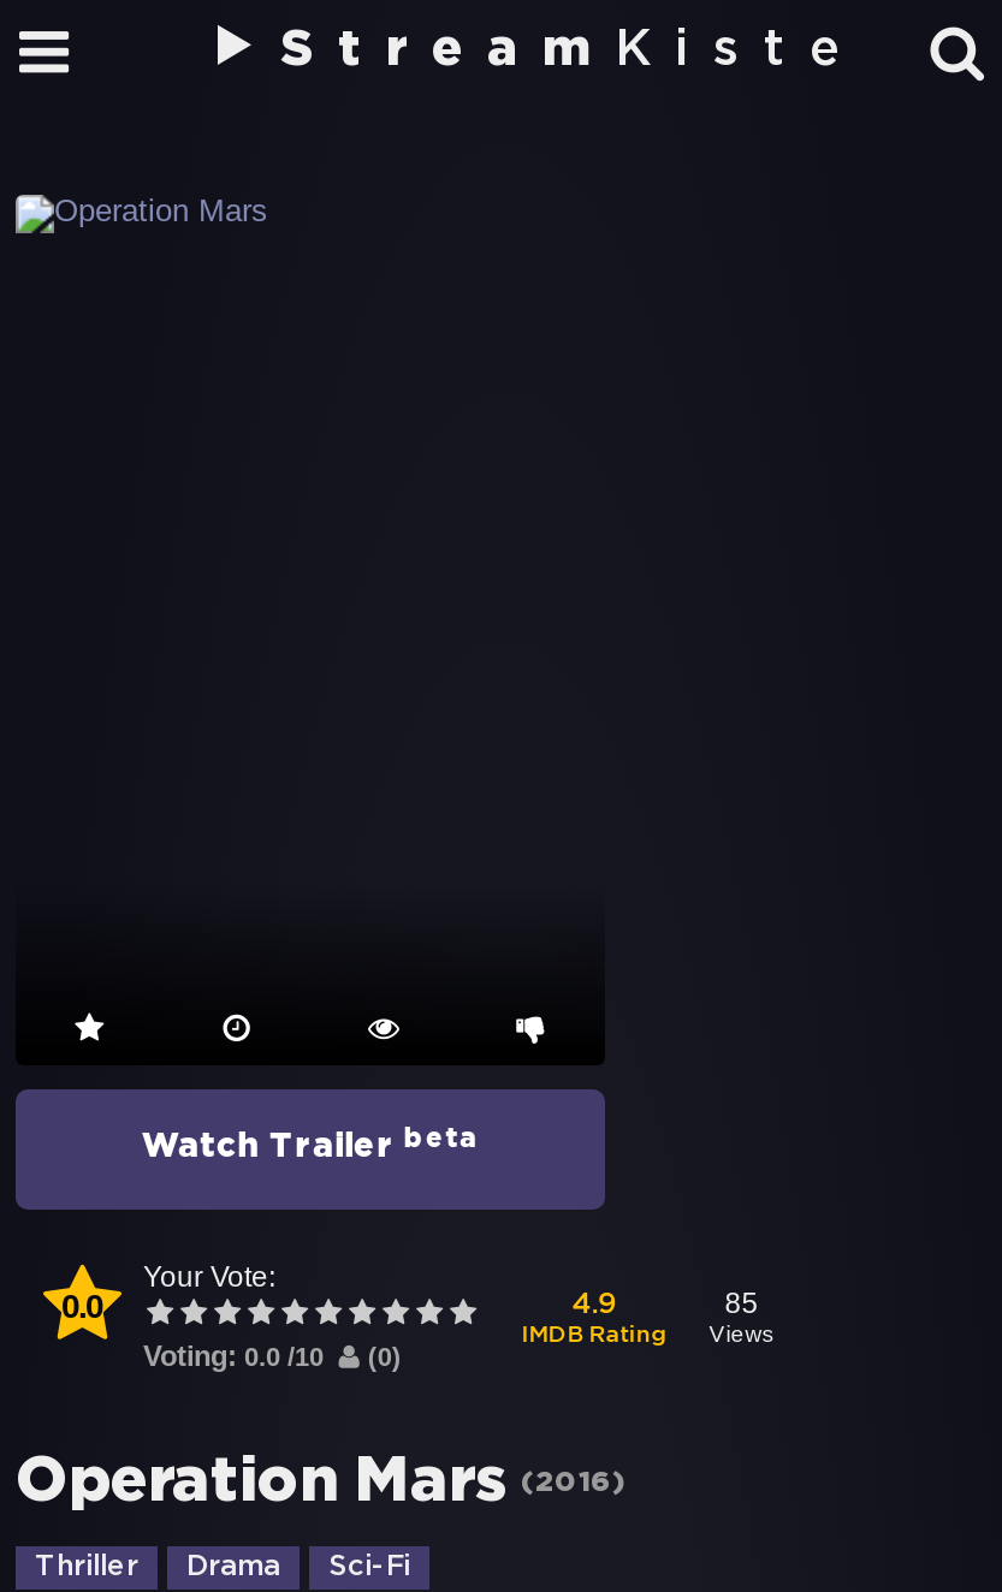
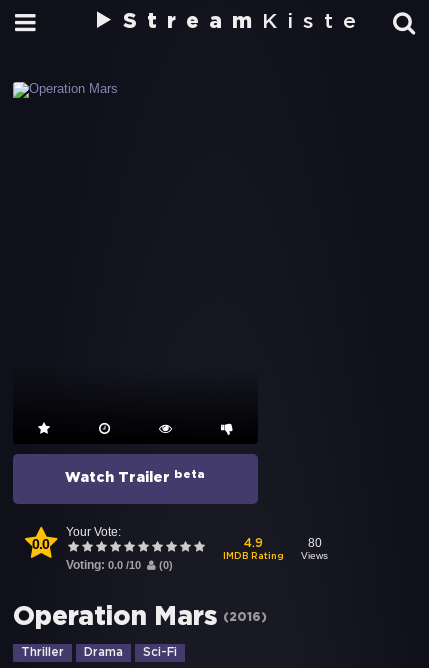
[725,1286,759,1320] 85 -> [308,536,322,550] 80

